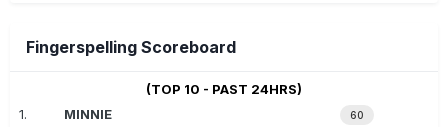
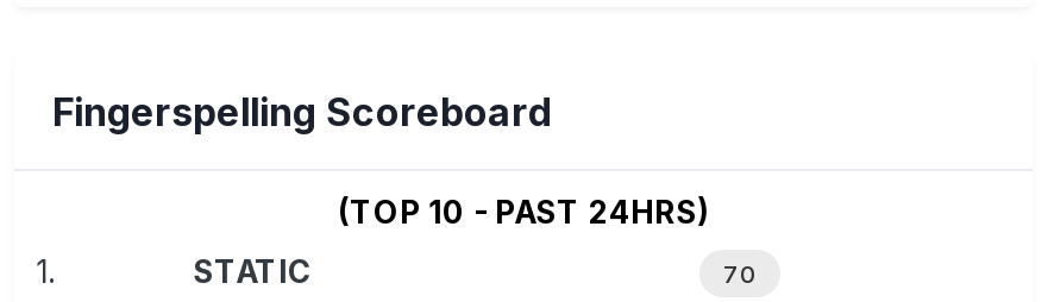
[64,106,364,122] MINNIE | 60 -> [193,252,757,290] STATIC | 70

